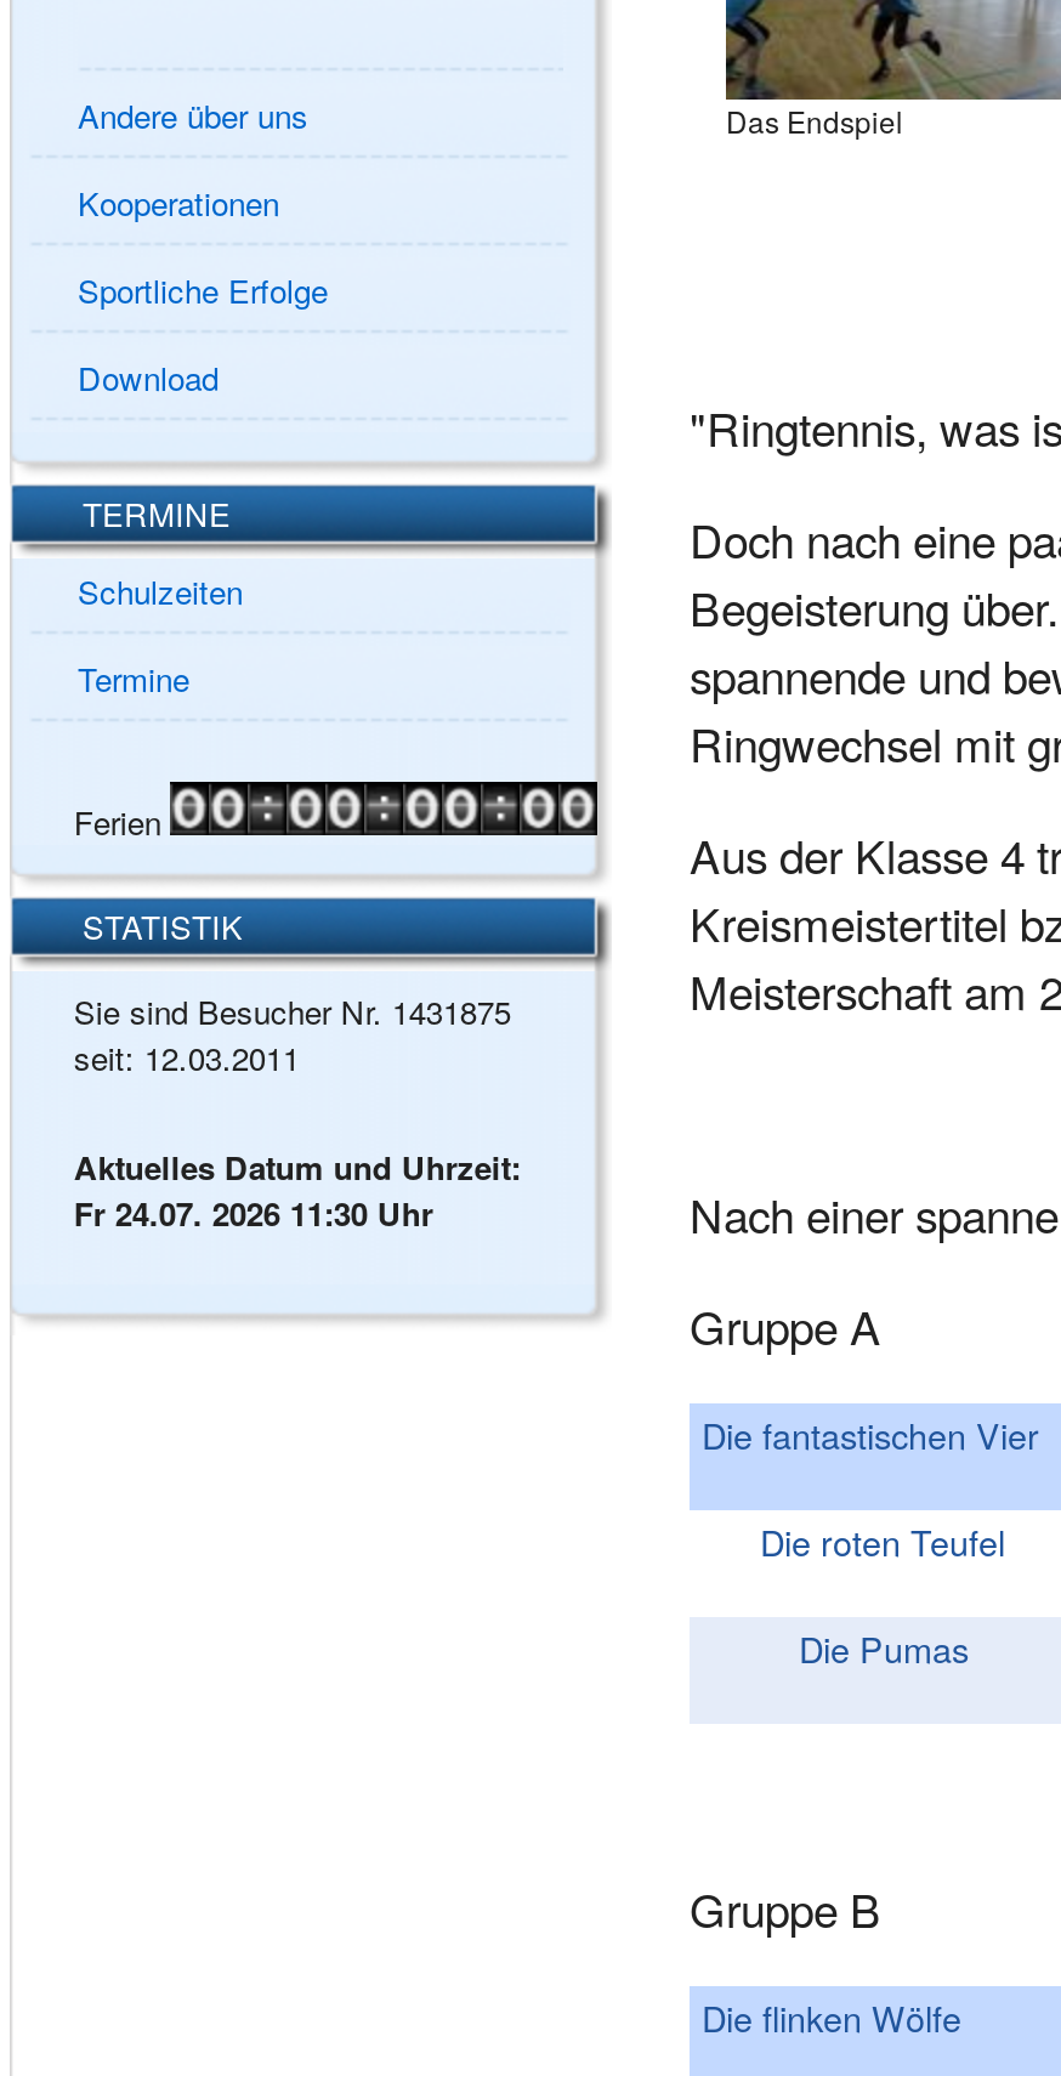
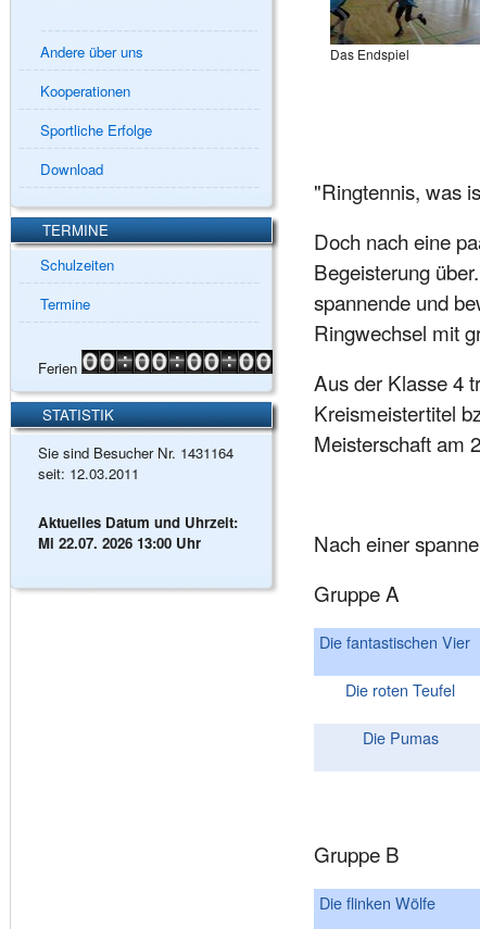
[74,988,511,1034] Sie sind Besucher Nr. 1431875 -> [38,442,234,463] Sie sind Besucher Nr. 1431164
[74,1191,433,1237] Fr 24.07. 2026 11:30 Uhr -> [38,533,201,553] Mi 22.07. 2026 13:00 Uhr

